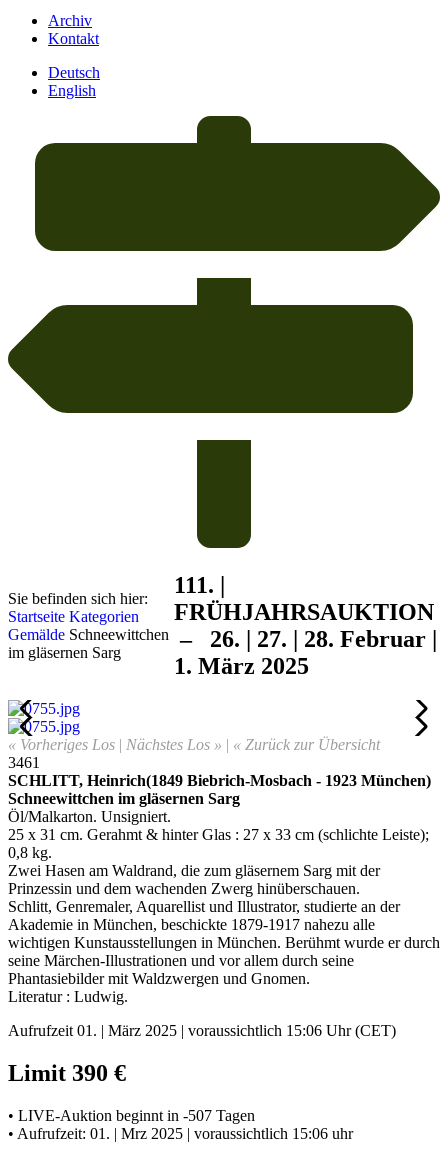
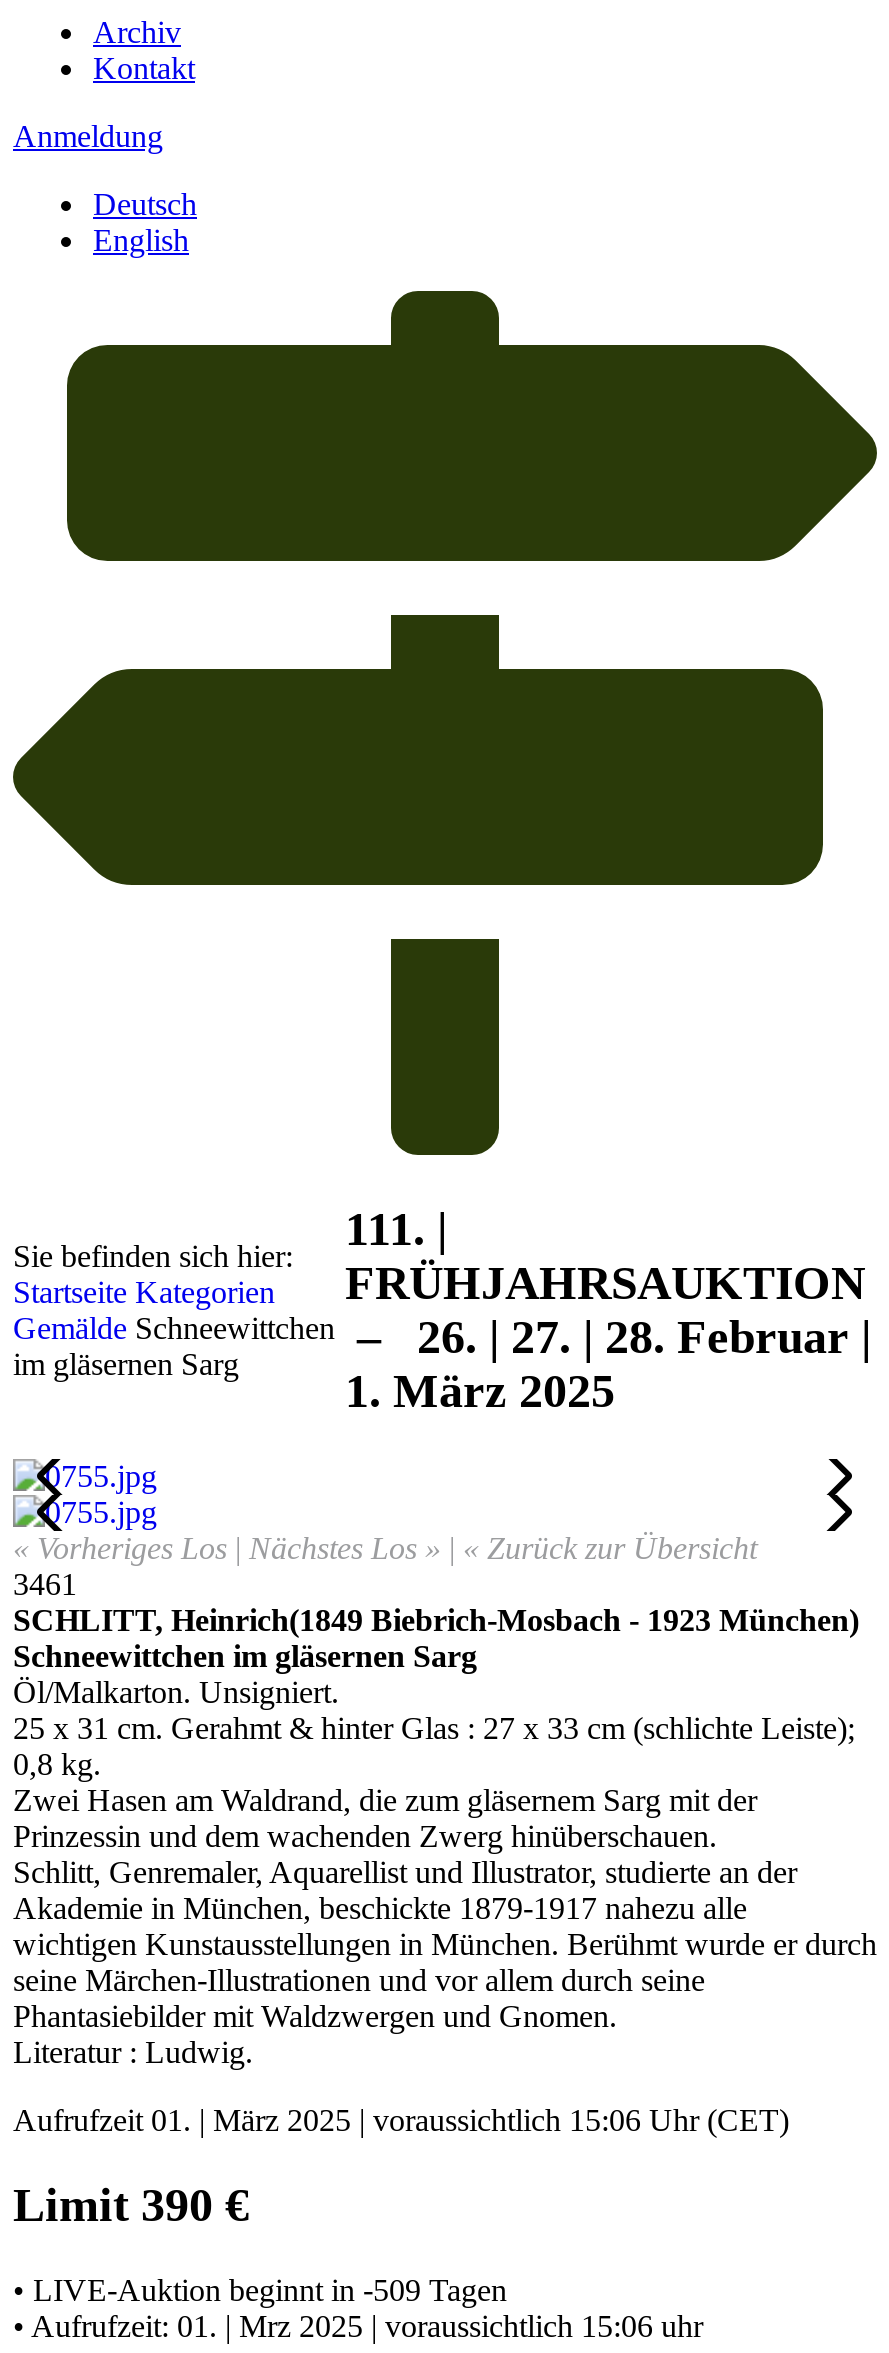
none -> [13,119,163,153] Anmeldung
[8,1107,255,1124] • LIVE-Auktion beginnt in -507 Tagen -> [13,2272,507,2306] • LIVE-Auktion beginnt in -509 Tagen

